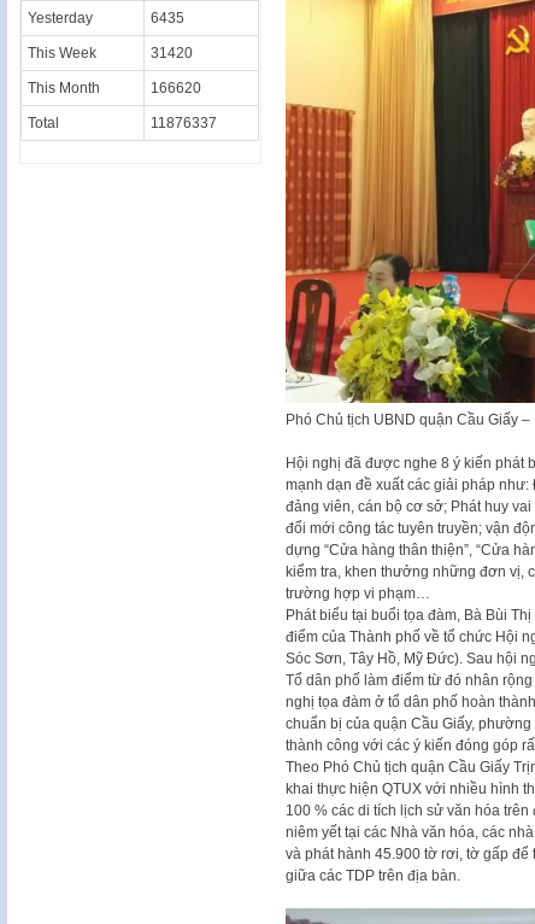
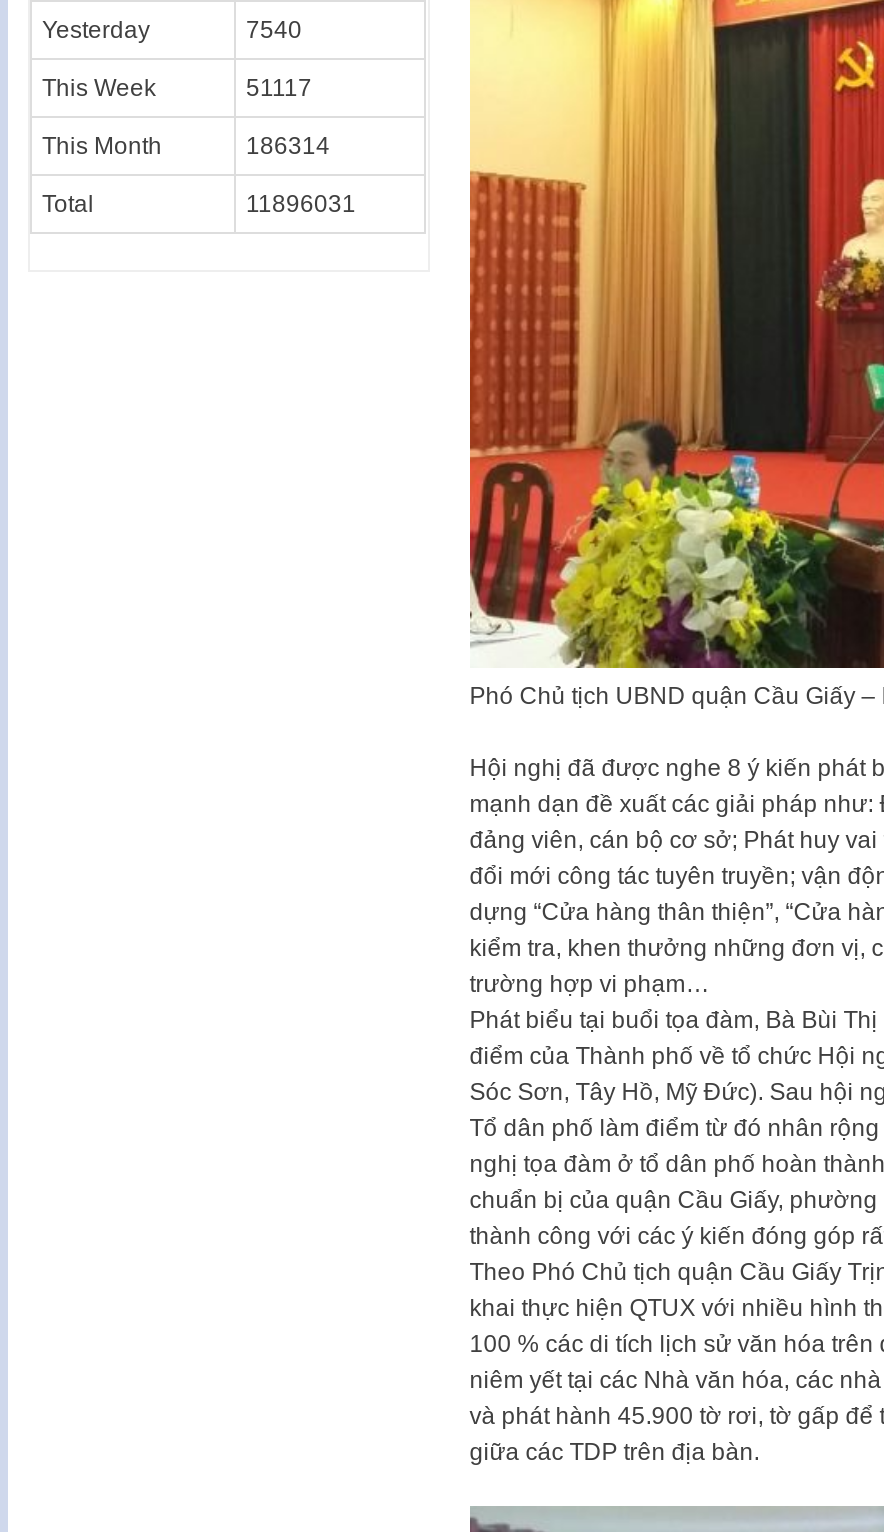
[151,10,184,26] 6435 -> [246,16,302,44] 7540
[151,45,193,61] 31420 -> [246,74,312,102] 51117
[151,79,201,96] 166620 -> [246,132,330,160] 186314
[151,114,217,131] 11876337 -> [246,190,356,218] 11896031

